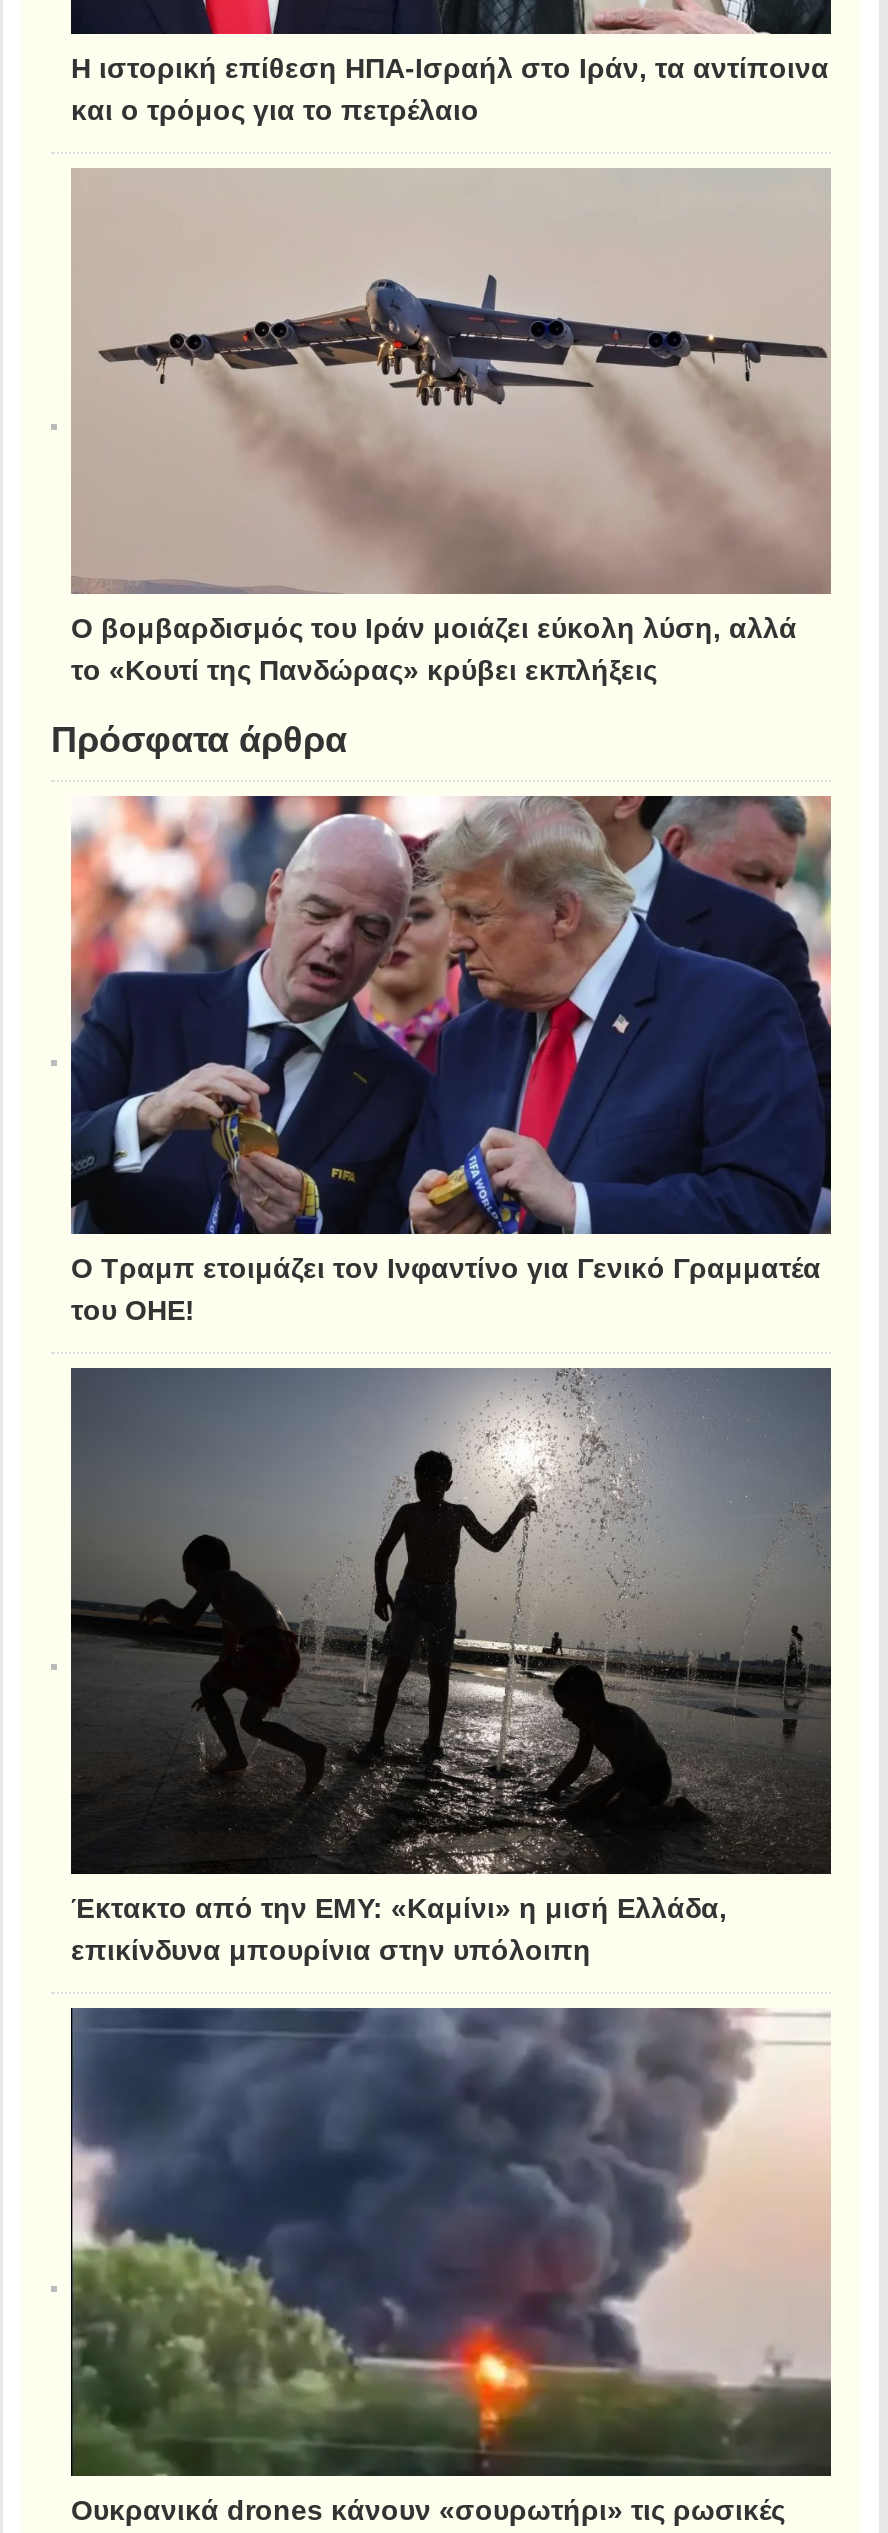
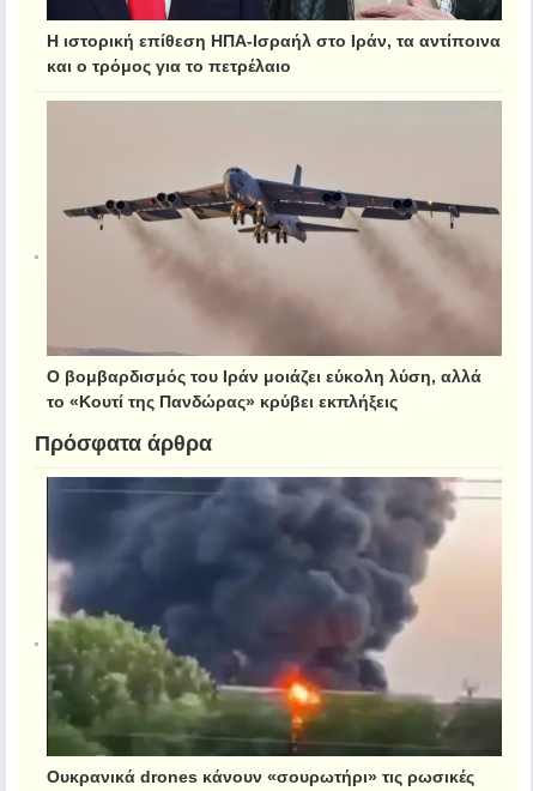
[51,794,831,1322] [image] | Ο Τραμπ ετοιμάζει τον Ινφαντίνο για Γενικό Γραμματέα | του ΟΗΕ! -> none
[51,1366,833,1963] [image] | Έκτακτο από την ΕΜΥ: «Καμίνι» η μισή Ελλάδα, | επικίνδυνα μπουρίνια στην υπόλοιπη -> none

